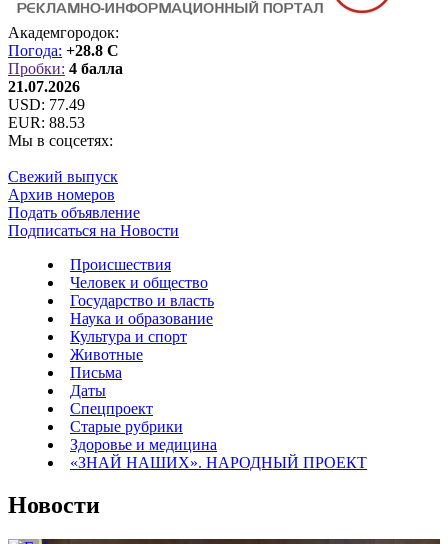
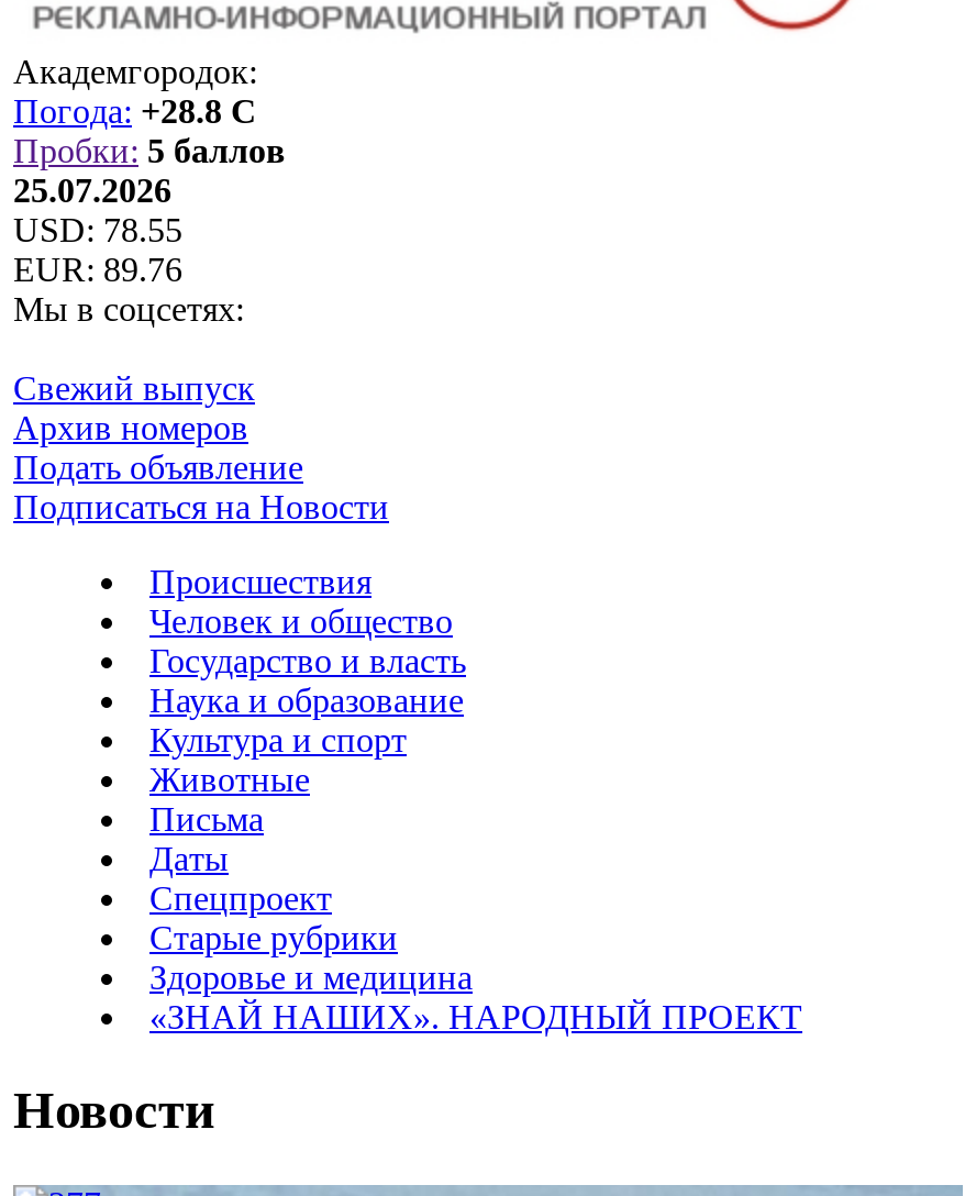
[8,60,123,77] Пробки: 4 балла -> [13,132,286,169] Пробки: 5 баллов
[8,78,80,95] 21.07.2026 -> [13,171,171,209] 25.07.2026
[8,96,85,113] USD: 77.49 -> [13,211,182,248] USD: 78.55
[8,114,85,131] EUR: 88.53 -> [13,251,182,288] EUR: 89.76

